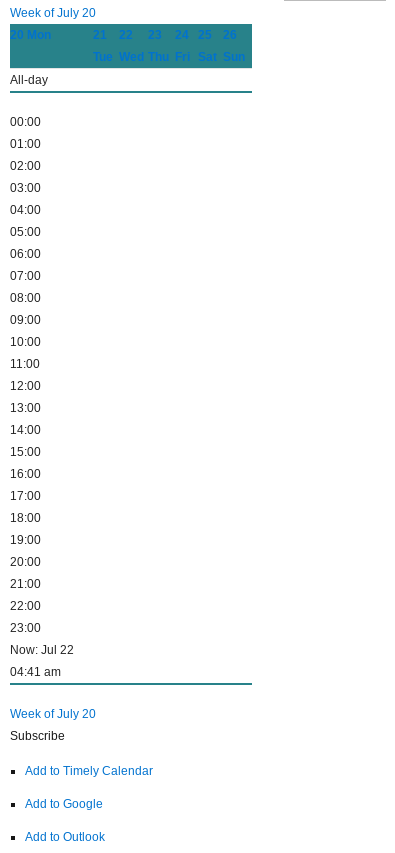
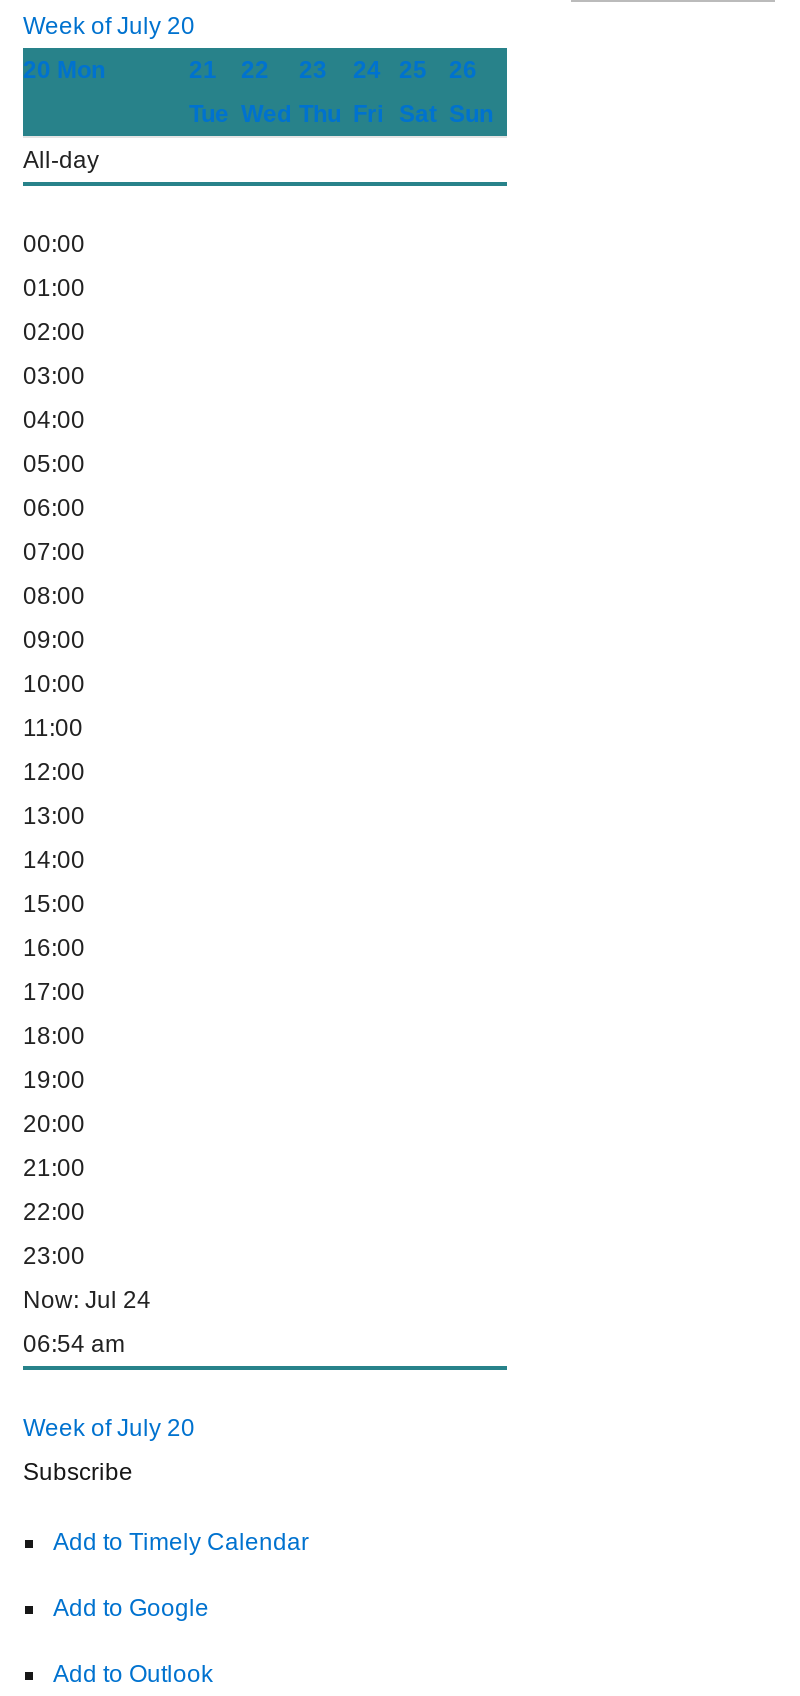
[10,643,74,657] Now: Jul 22 -> [23,1286,151,1314] Now: Jul 24
[10,665,61,679] 04:41 am -> [23,1330,125,1358] 06:54 am

